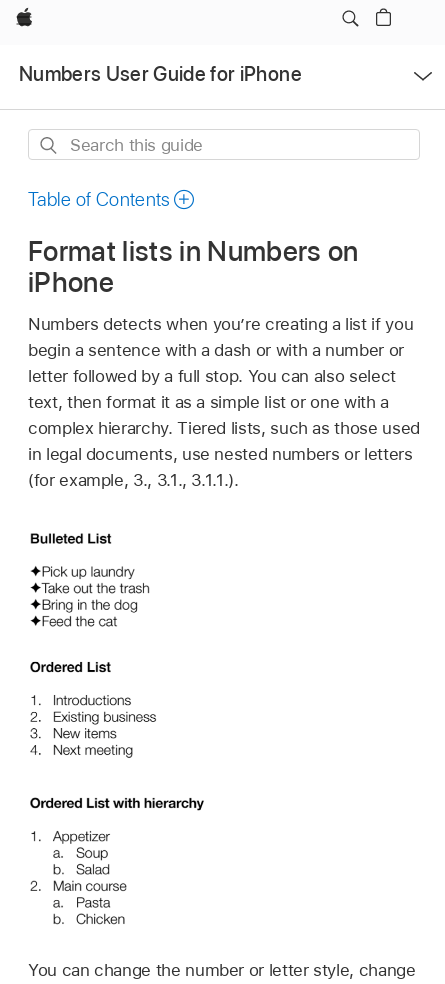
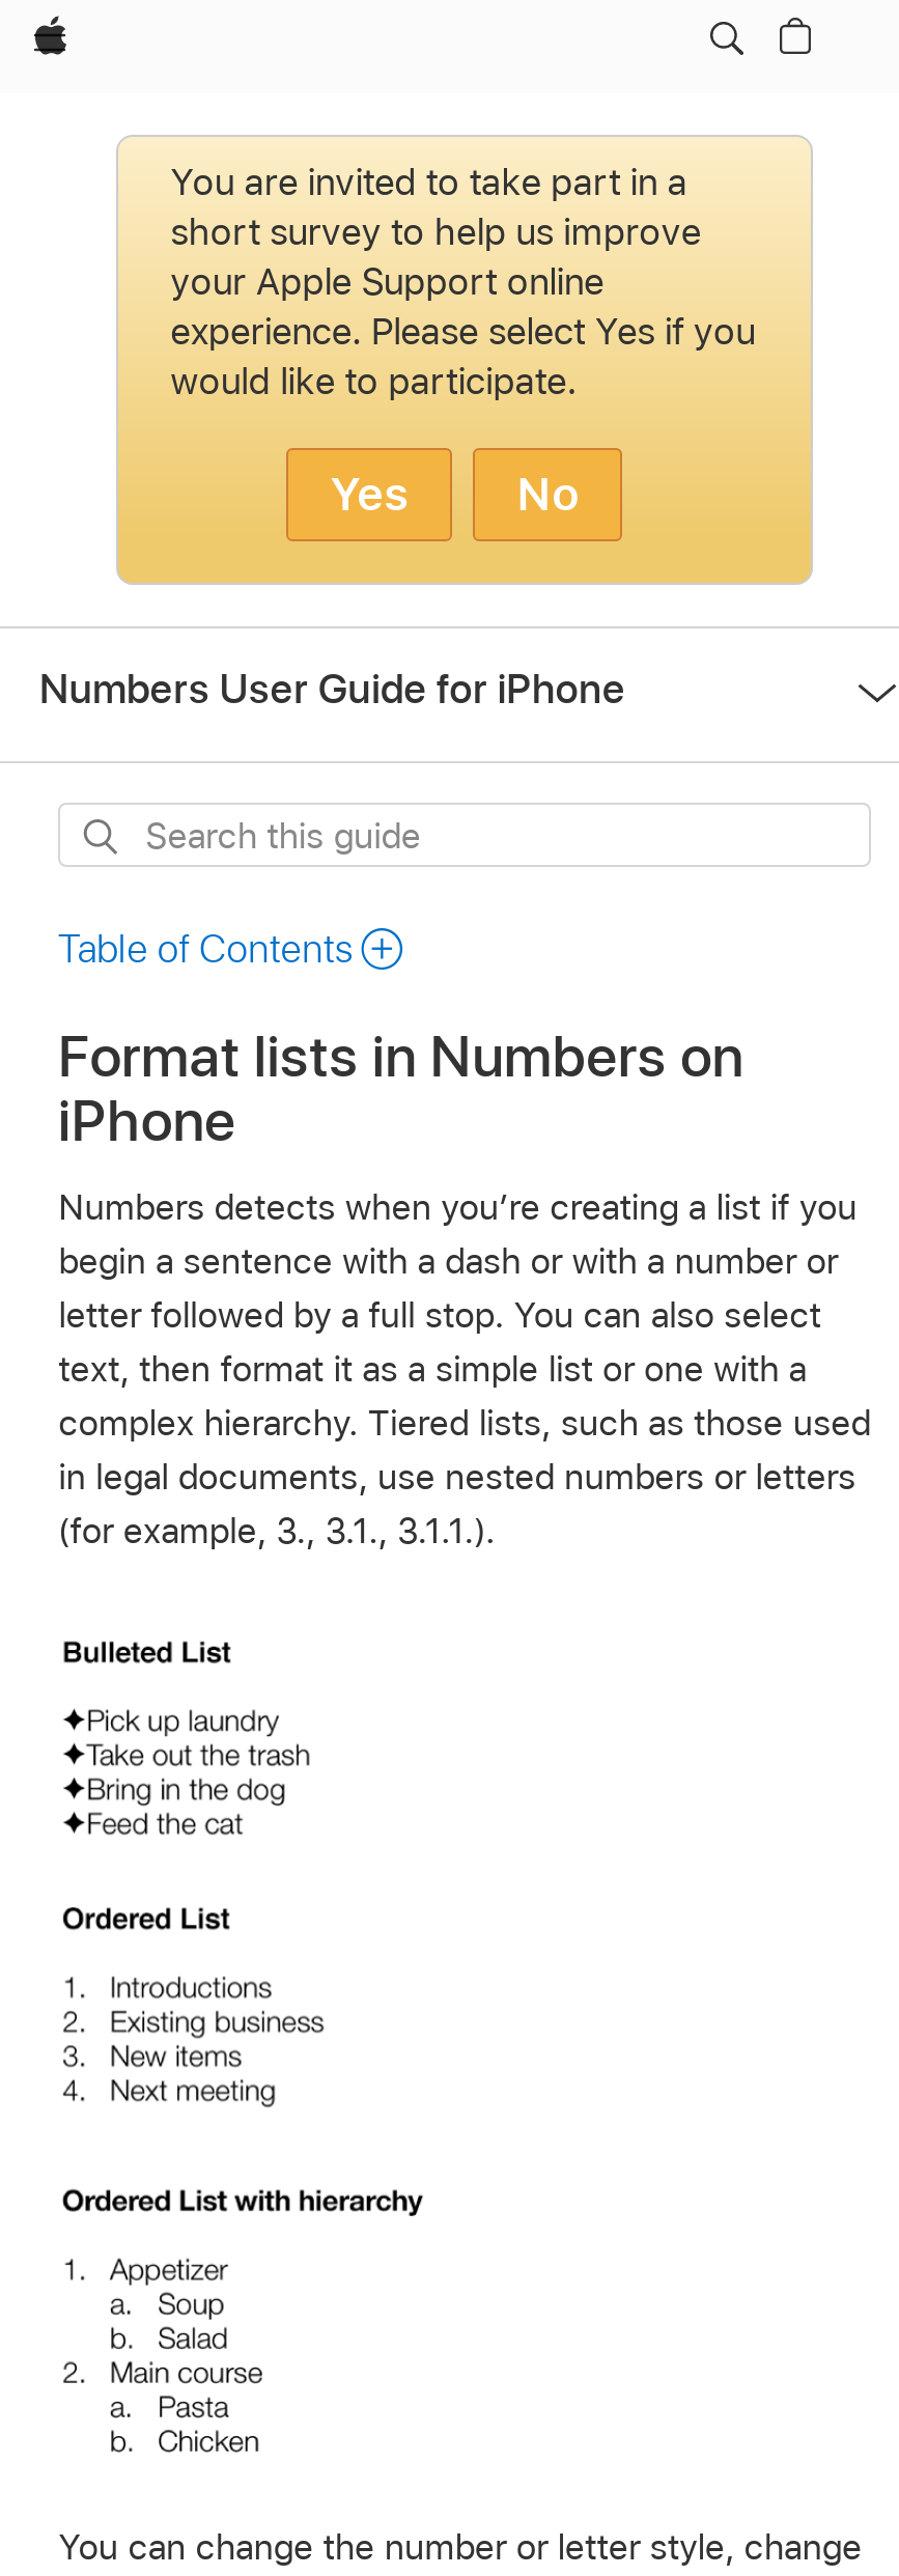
none -> [116,135,813,587] [image] | You are invited to take part in a | short survey to help us improve | your Apple Support online | experience. Please select Yes if you | would like to participate. | Yes | No

